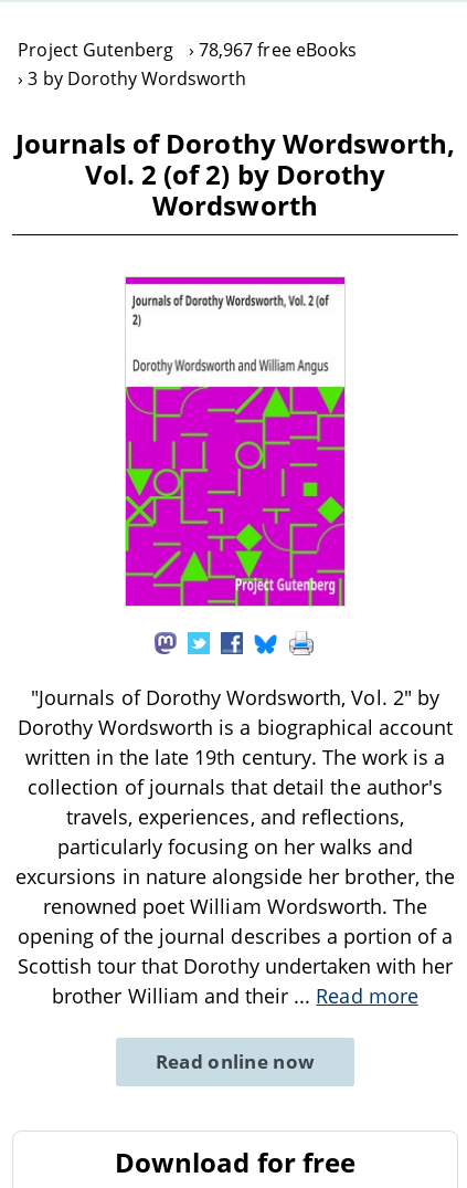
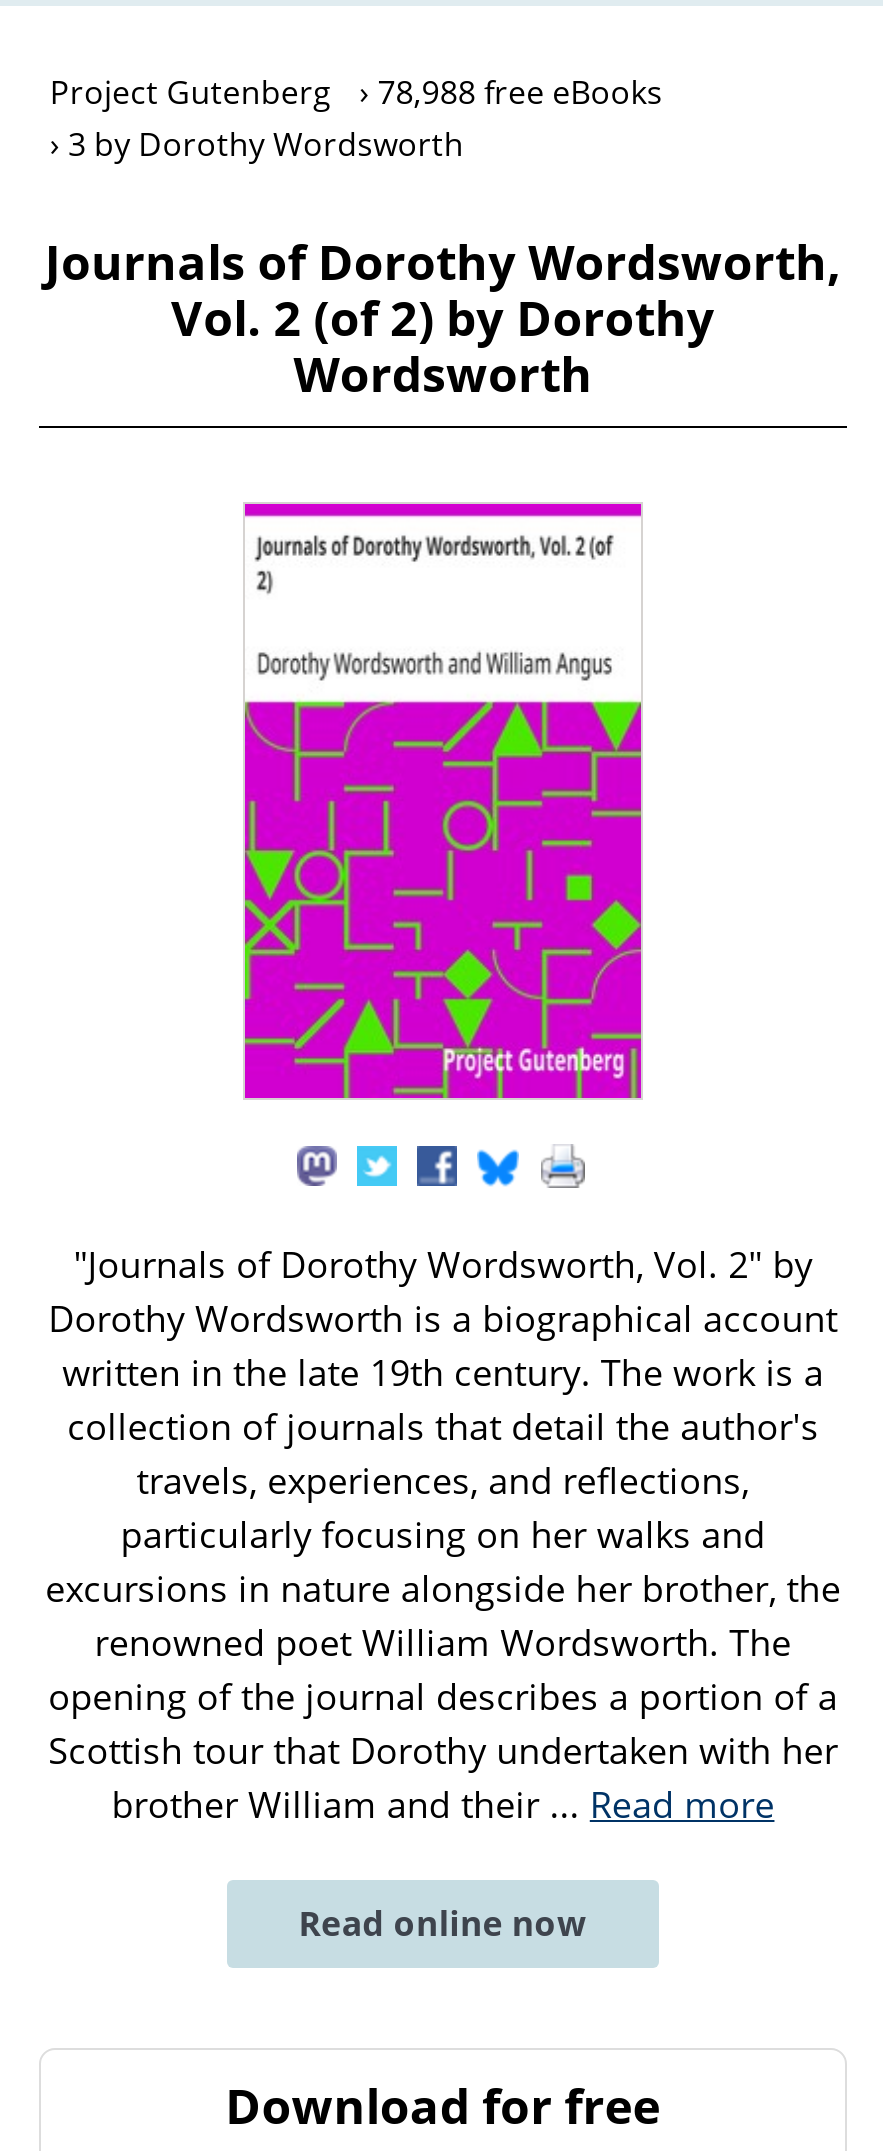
[18,38,356,62] Project Gutenberg 78,967 free eBooks -> [50,70,663,114] Project Gutenberg 78,988 free eBooks

